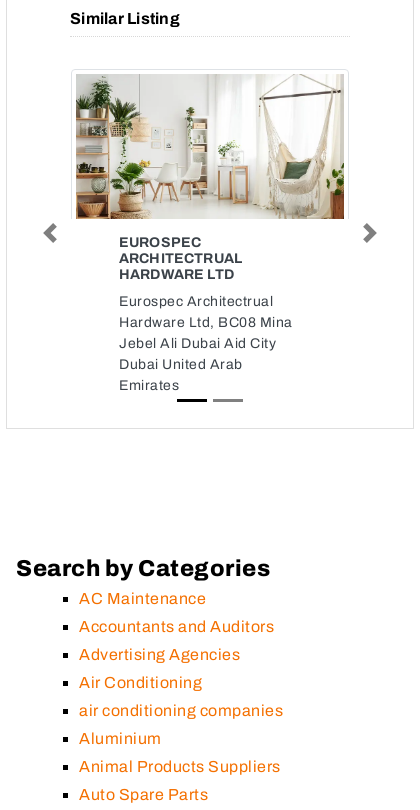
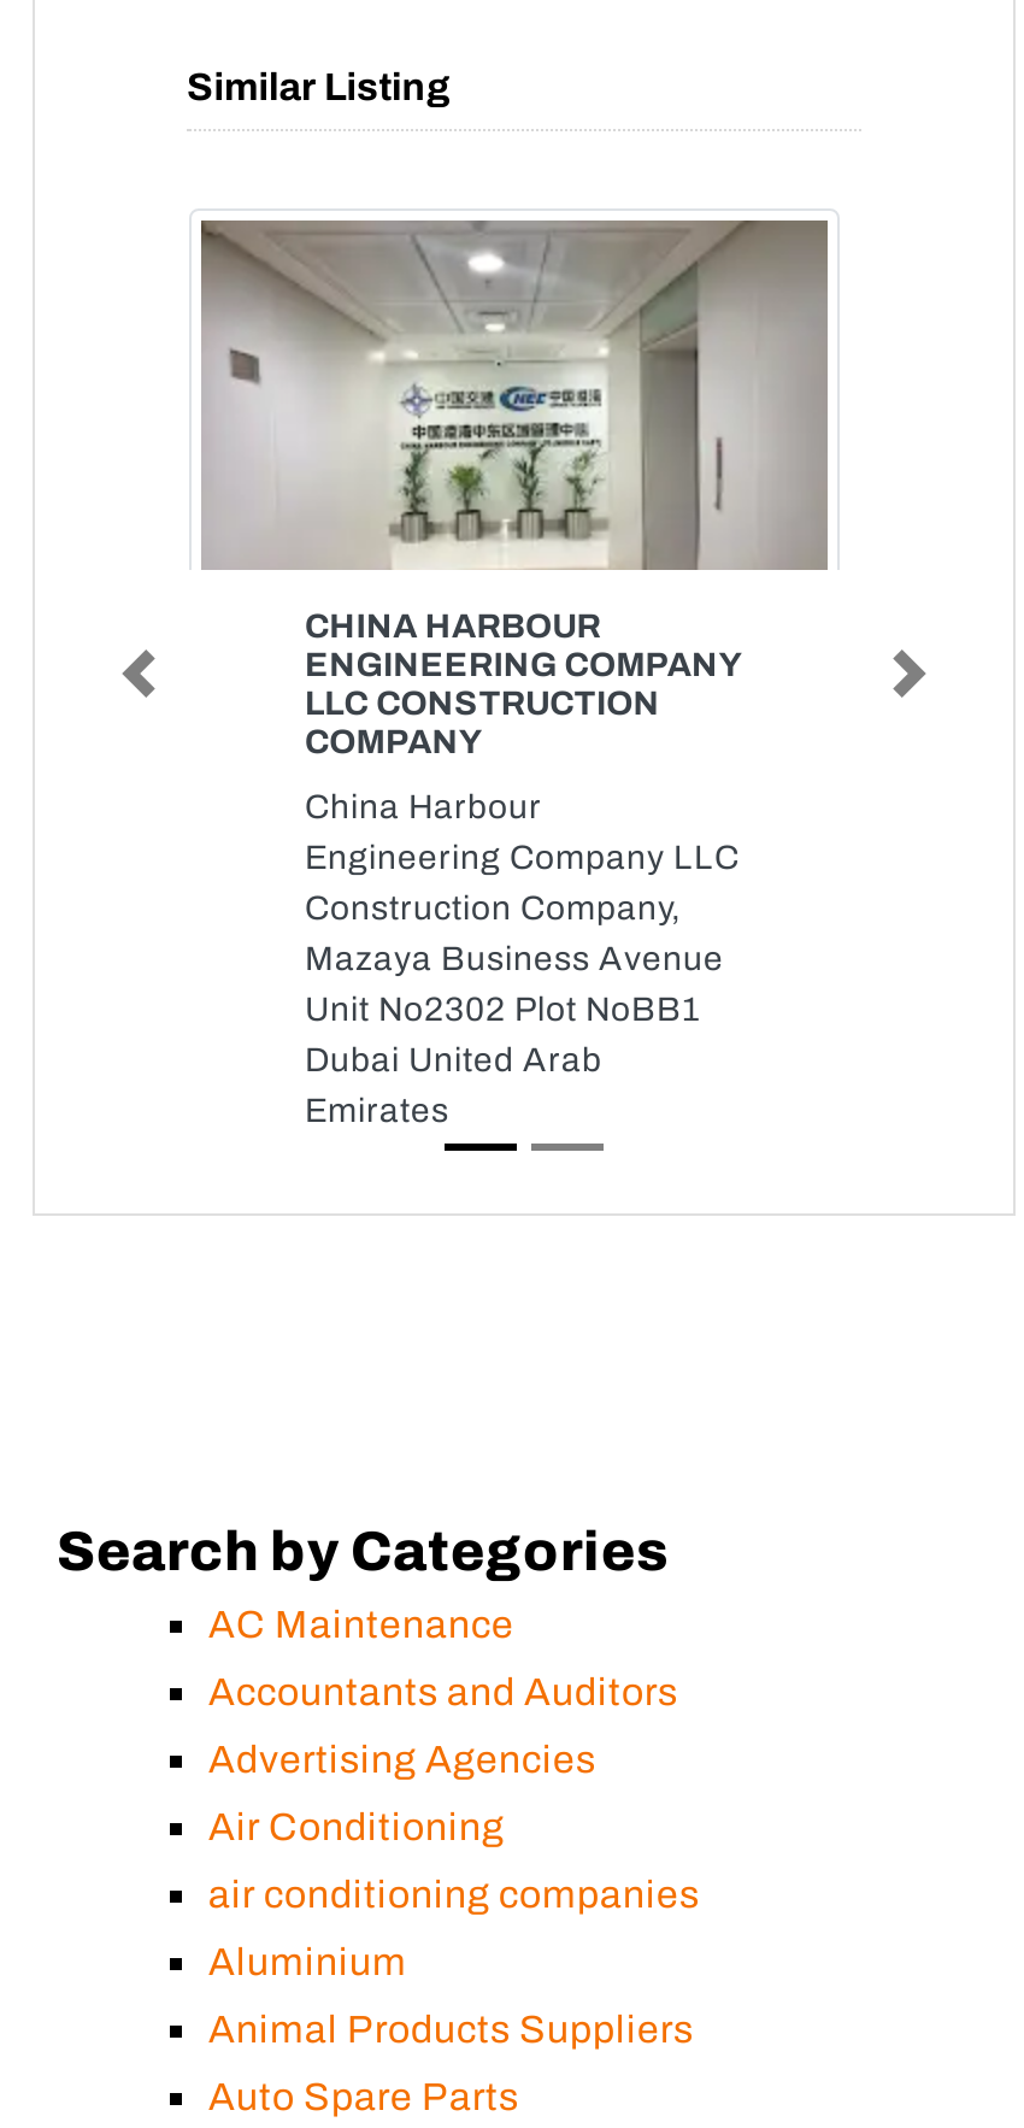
[75,74,345,282] [image] | EUROSPEC | ARCHITECTRUAL | HARDWARE LTD -> [199,218,847,760] [image] | CHINA HARBOUR | ENGINEERING COMPANY | LLC CONSTRUCTION | COMPANY
[119,294,292,351] Eurospec Architectrual | Hardware Ltd, BC08 Mina | Jebel Ali Dubai Aid City -> [305,789,740,1028] China Harbour | Engineering Company LLC | Construction Company, | Mazaya Business Avenue | Unit No2302 Plot NoBB1

